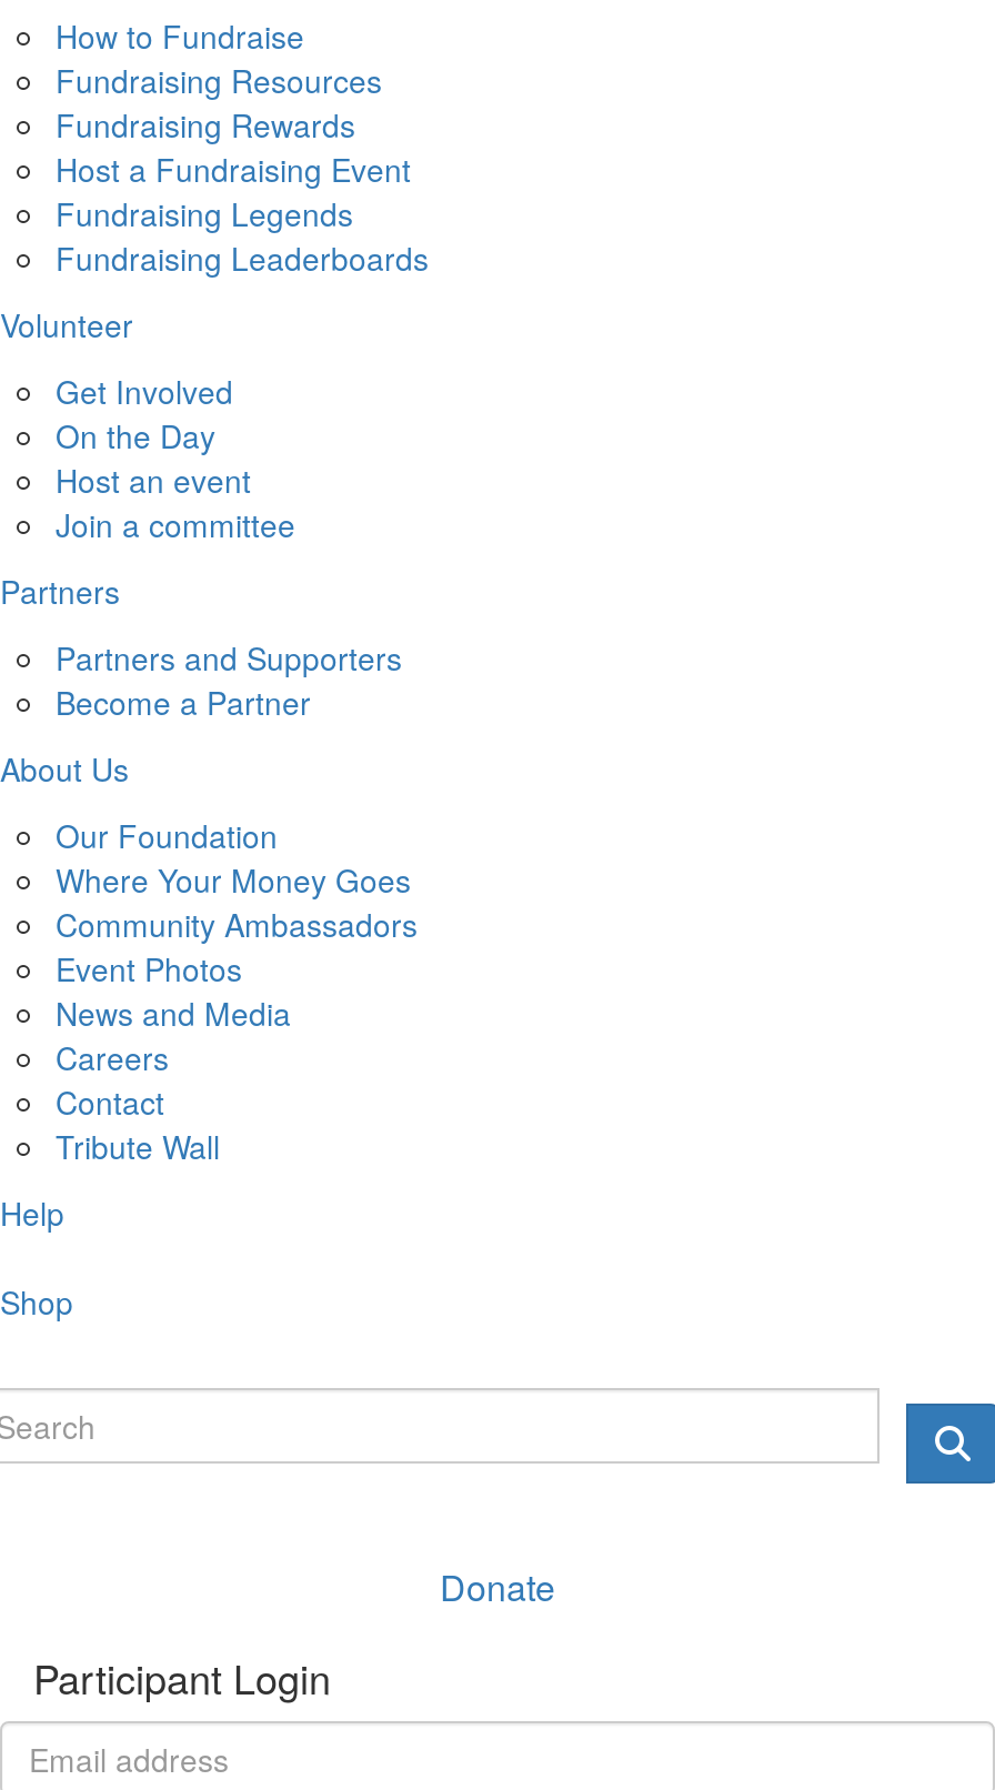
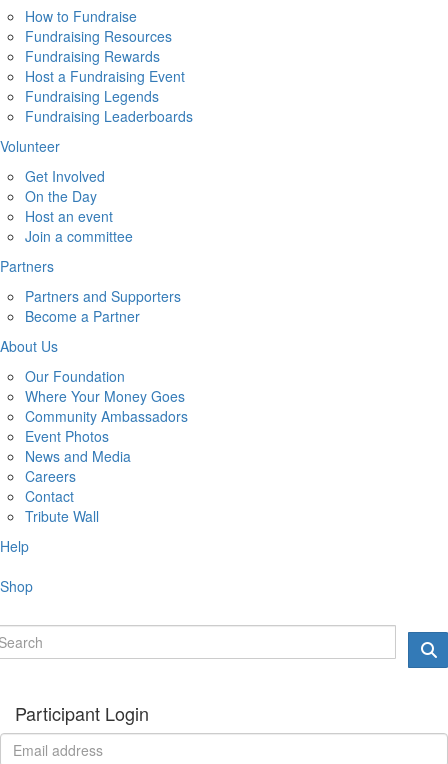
[440,1560,555,1611] Donate -> none

